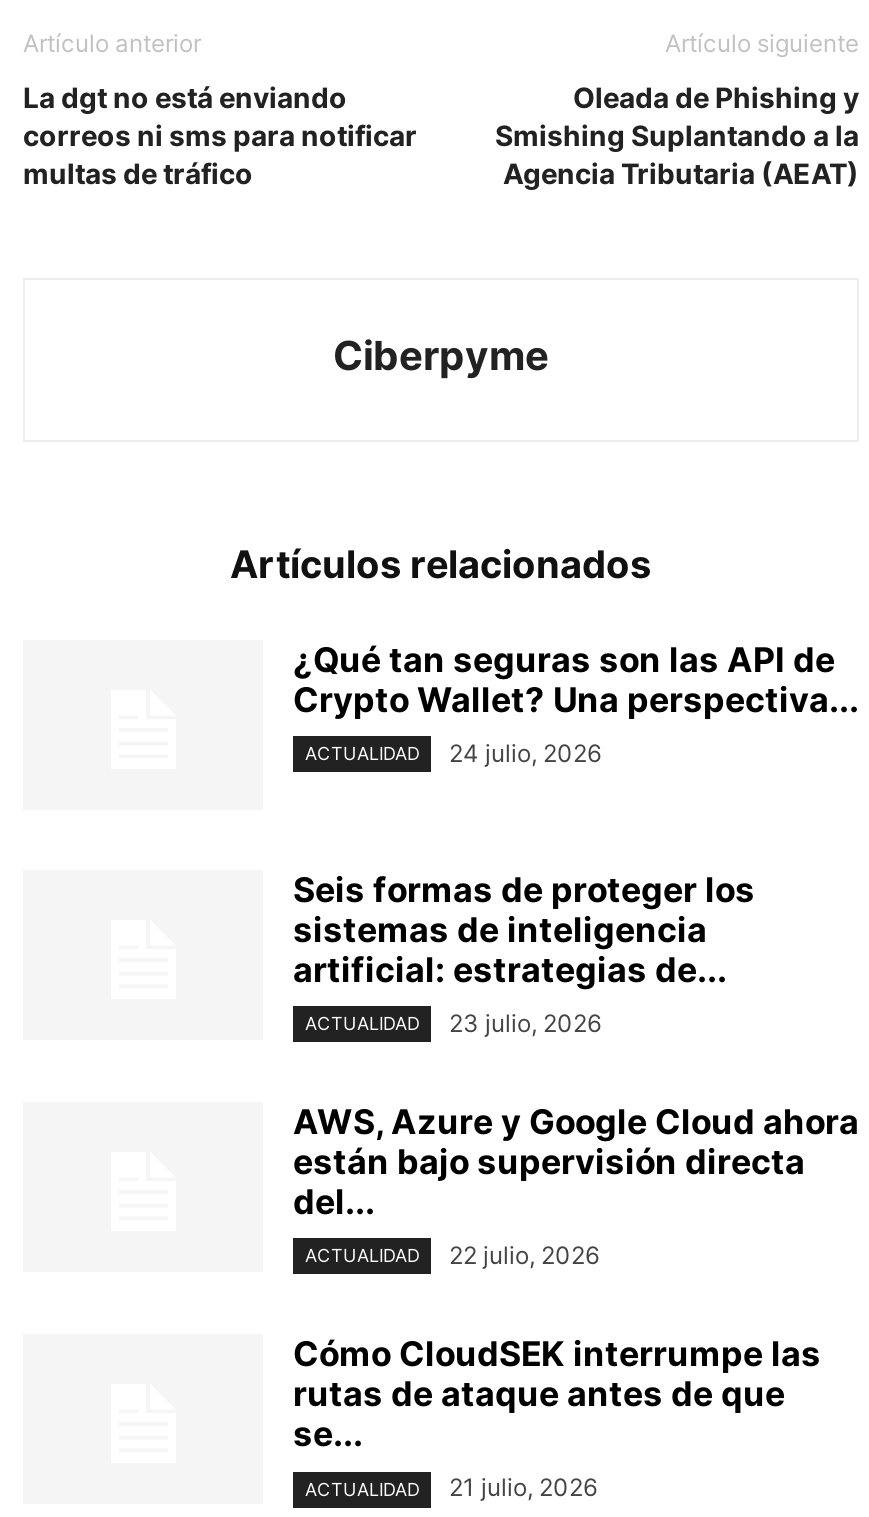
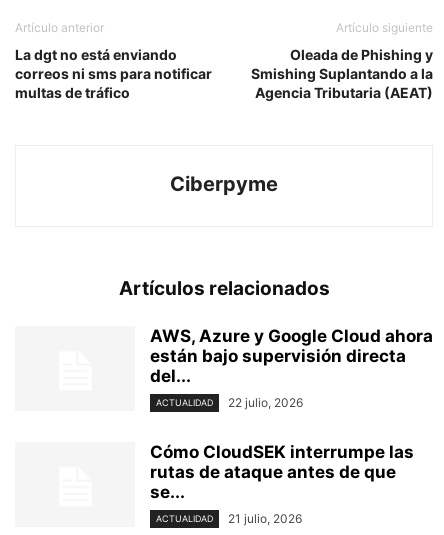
[293,640,859,768] ¿Qué tan seguras son las API de | Crypto Wallet? Una perspectiva... | ACTUALIDAD | 24 julio, 2026 -> none
[293,870,755,1038] Seis formas de proteger los | sistemas de inteligencia | artificial: estrategias de... | ACTUALIDAD | 23 julio, 2026 -> none

